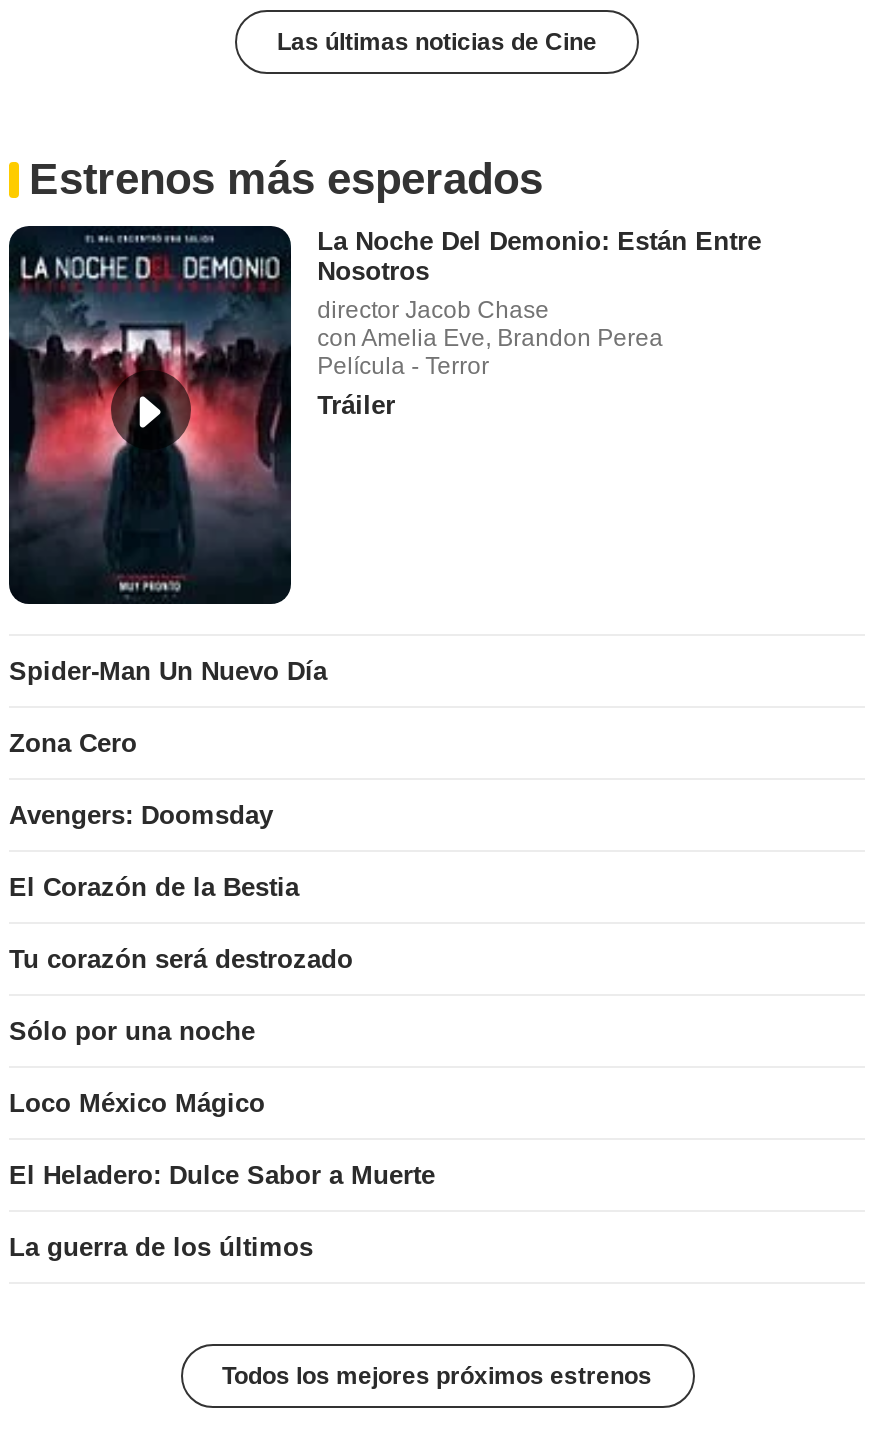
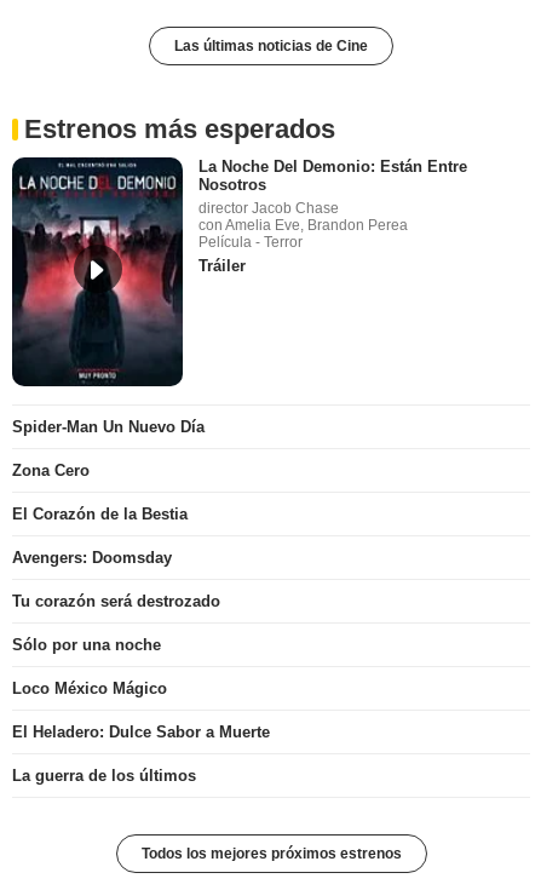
moved [9,800,273,830] -> [12,548,172,566]: Avengers: Doomsday
moved [9,872,299,902] -> [12,505,188,523]: El Corazón de la Bestia

